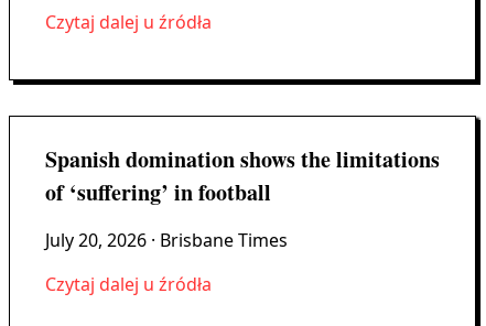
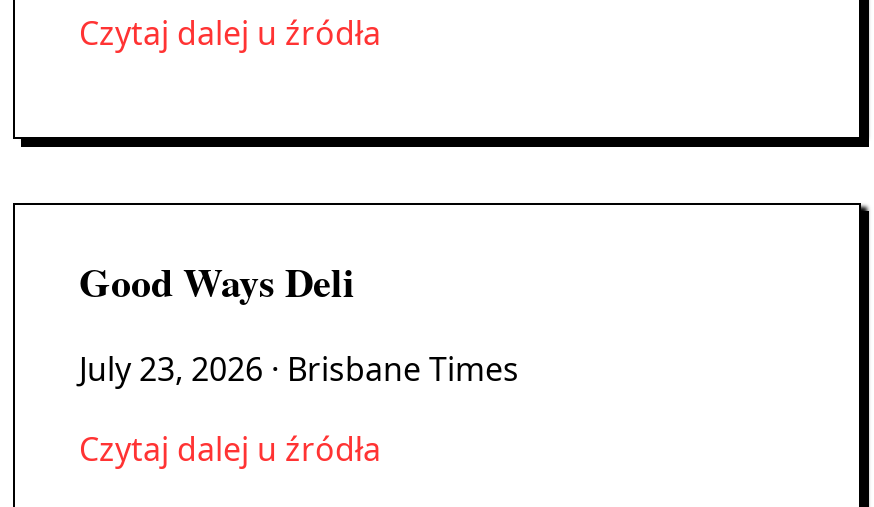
[45,143,440,208] Spanish domination shows the limitations | of ‘suffering’ in football -> [79,253,355,311] Good Ways Deli
[45,228,288,252] July 20, 2026 · Brisbane Times -> [79,347,519,391] July 23, 2026 · Brisbane Times

